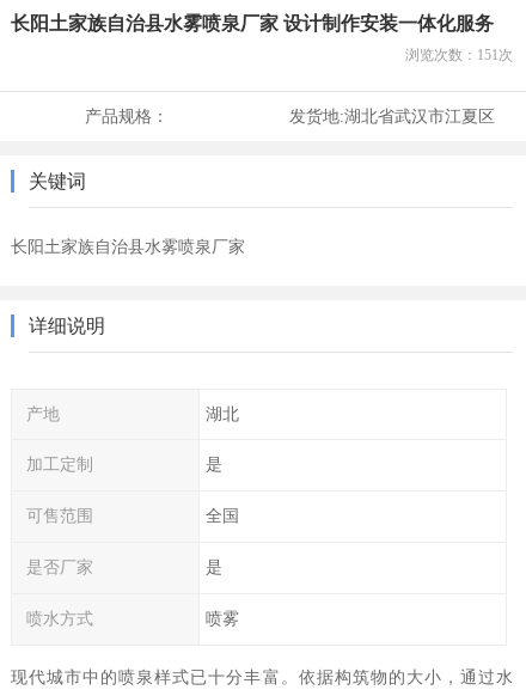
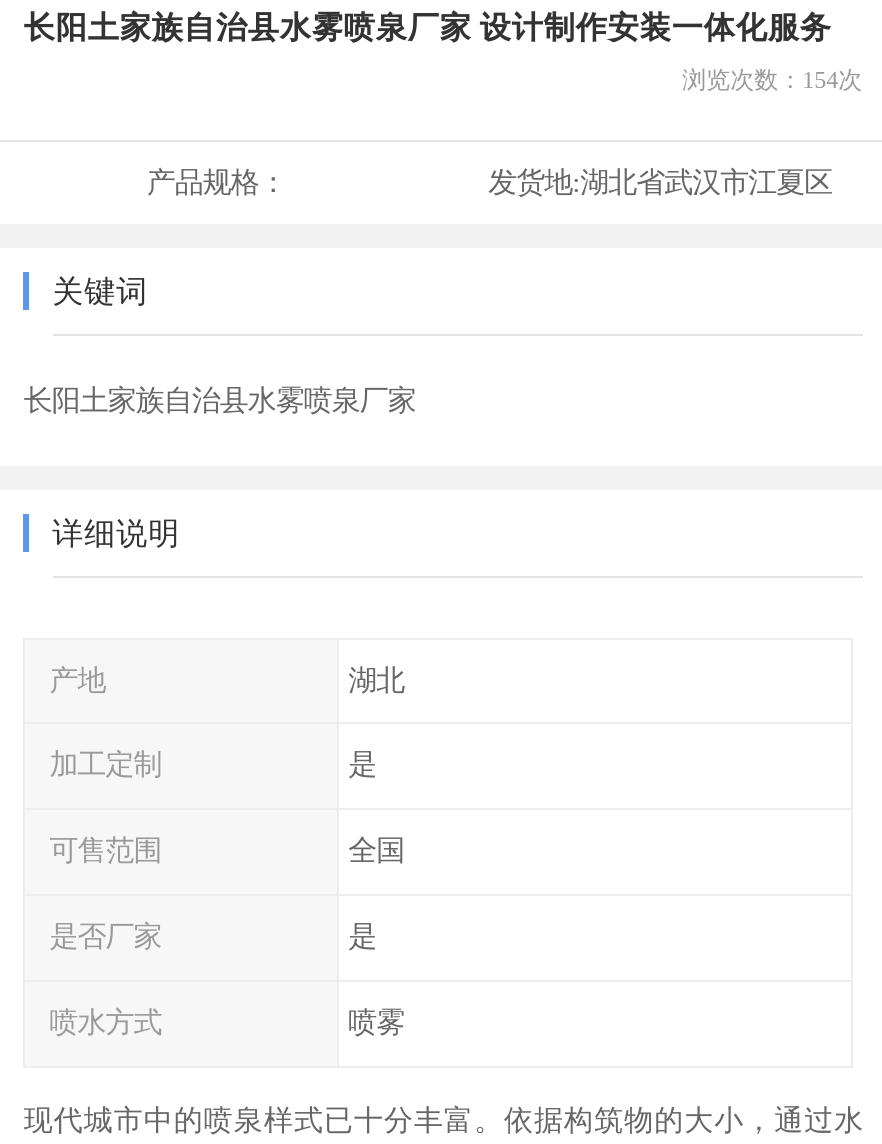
[405,46,512,63] 浏览次数：151次 -> [682,65,862,93] 浏览次数：154次

